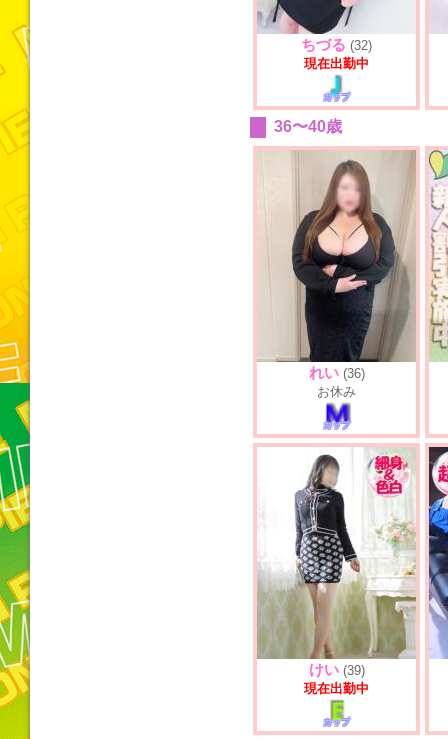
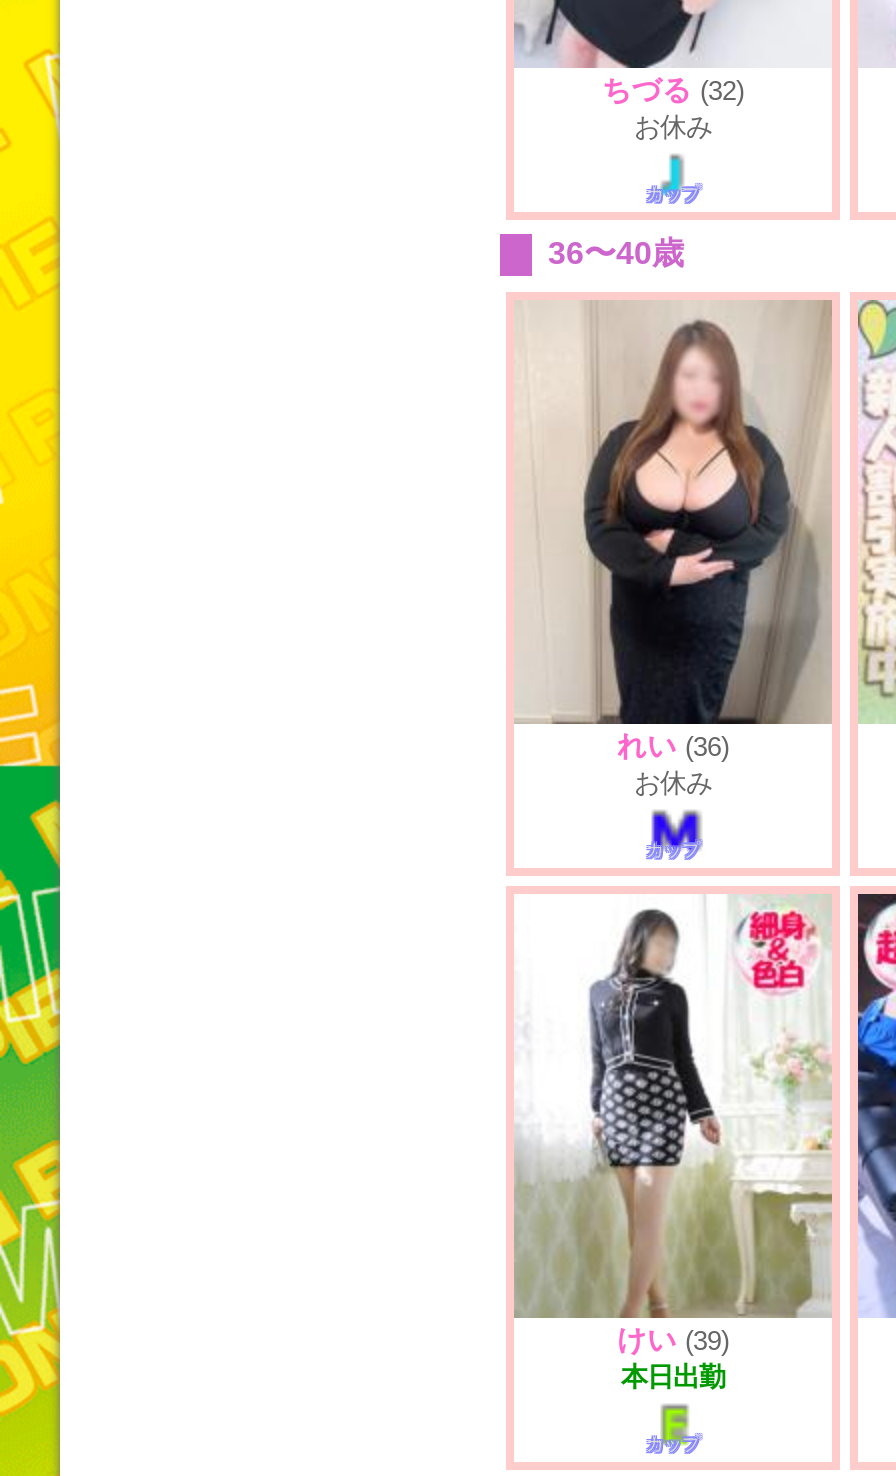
[304,56,369,71] 現在出勤中 -> [634,112,712,142] お休み
[304,681,369,696] 現在出勤中 -> [621,1362,725,1392] 本日出勤

